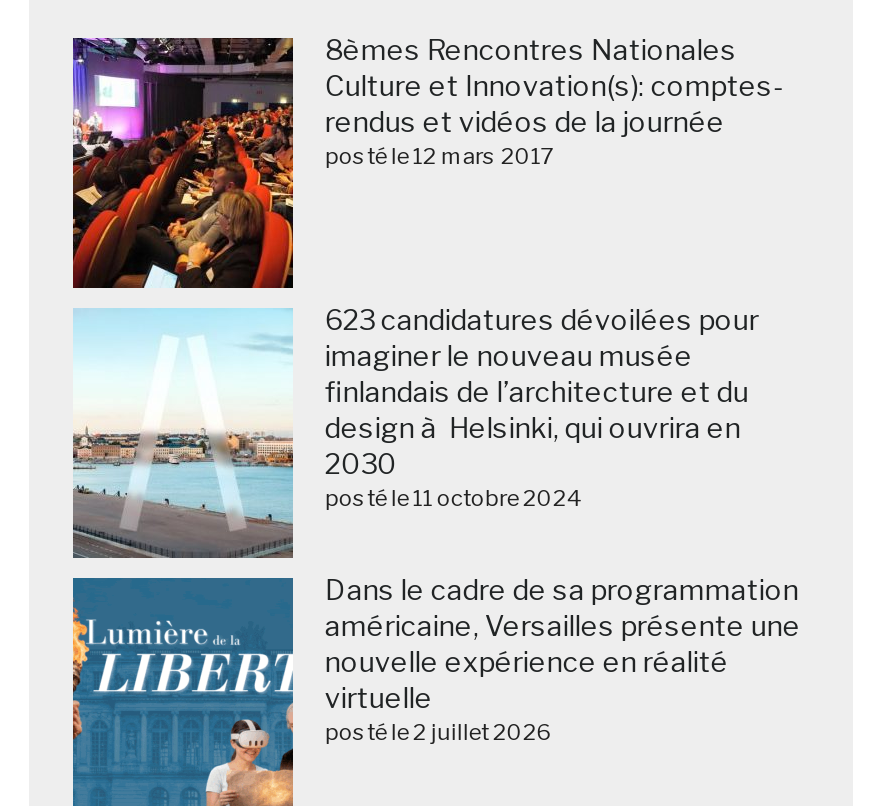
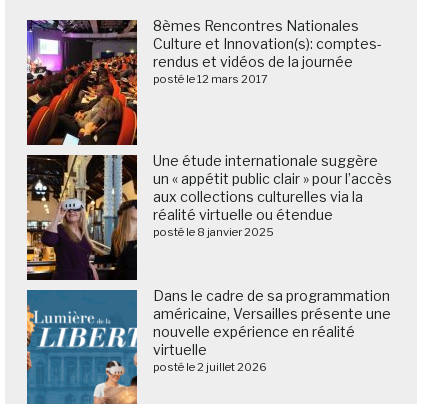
[71,301,759,560] [image] | 623 candidatures dévoilées pour | imaginer le nouveau musée | finlandais de l’architecture et du | design à Helsinki, qui ouvrira en | 2030 | posté le 11 octobre 2024 -> [26,151,392,281] [image] | Une étude internationale suggère | un « appétit public clair » pour l’accès | aux collections culturelles via la | réalité virtuelle ou étendue | posté le 8 janvier 2025

